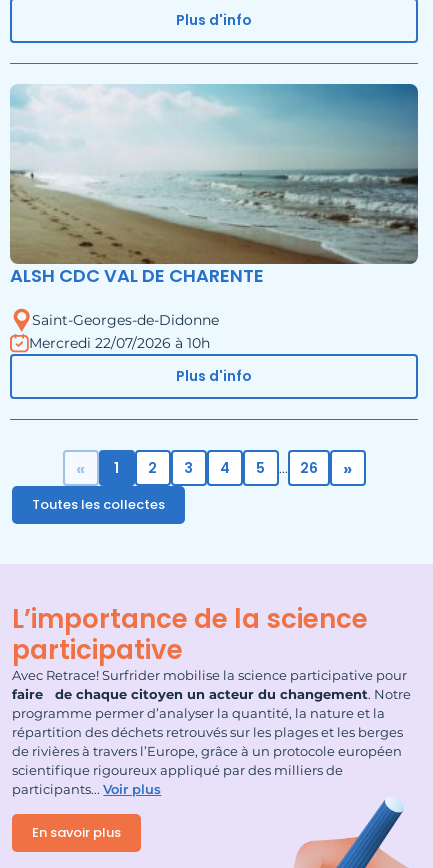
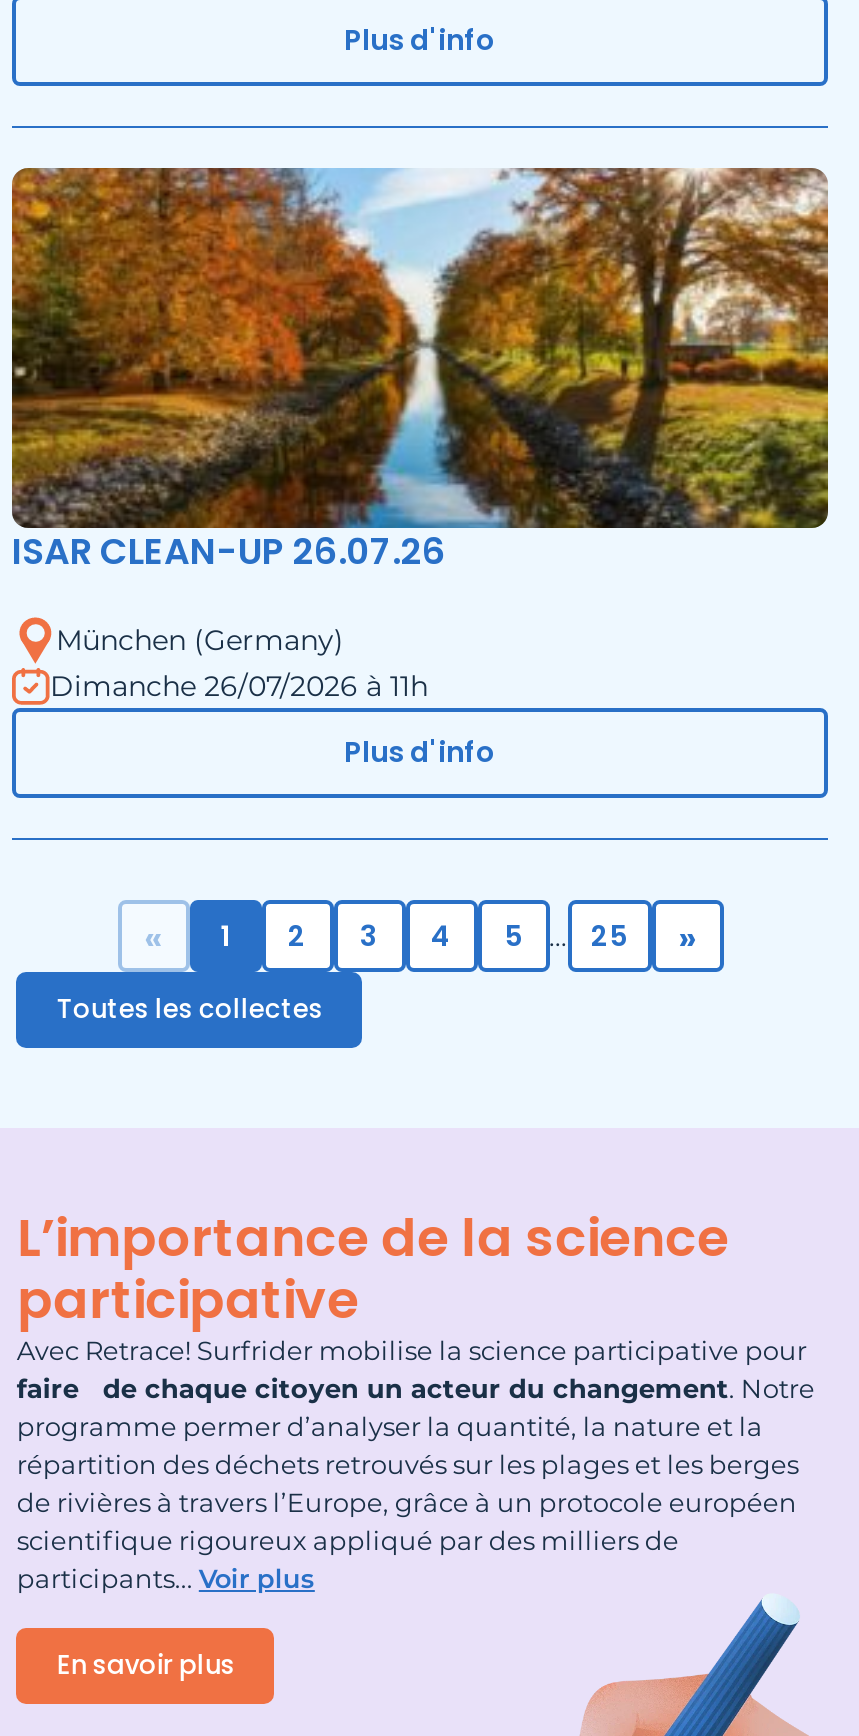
[9,83,419,288] [image] | ALSH CDC VAL DE CHARENTE -> [10,166,830,577] [image] | ISAR CLEAN-UP 26.07.26
[29,311,219,352] Saint-Georges-de-Didonne | Mercredi 22/07/2026 à 10h -> [50,622,428,705] München (Germany) | Dimanche 26/07/2026 à 11h
[299,458,317,478] 26 -> [591,916,627,956] 25

